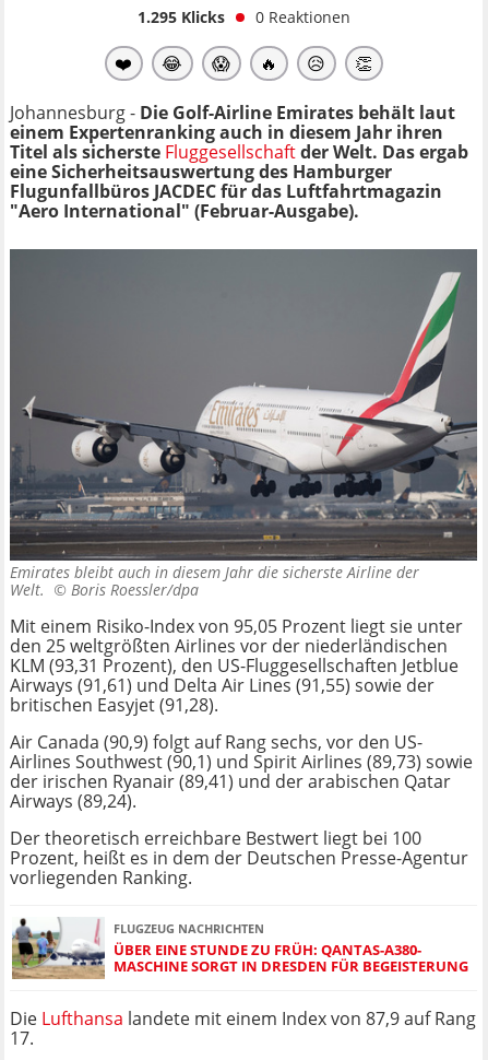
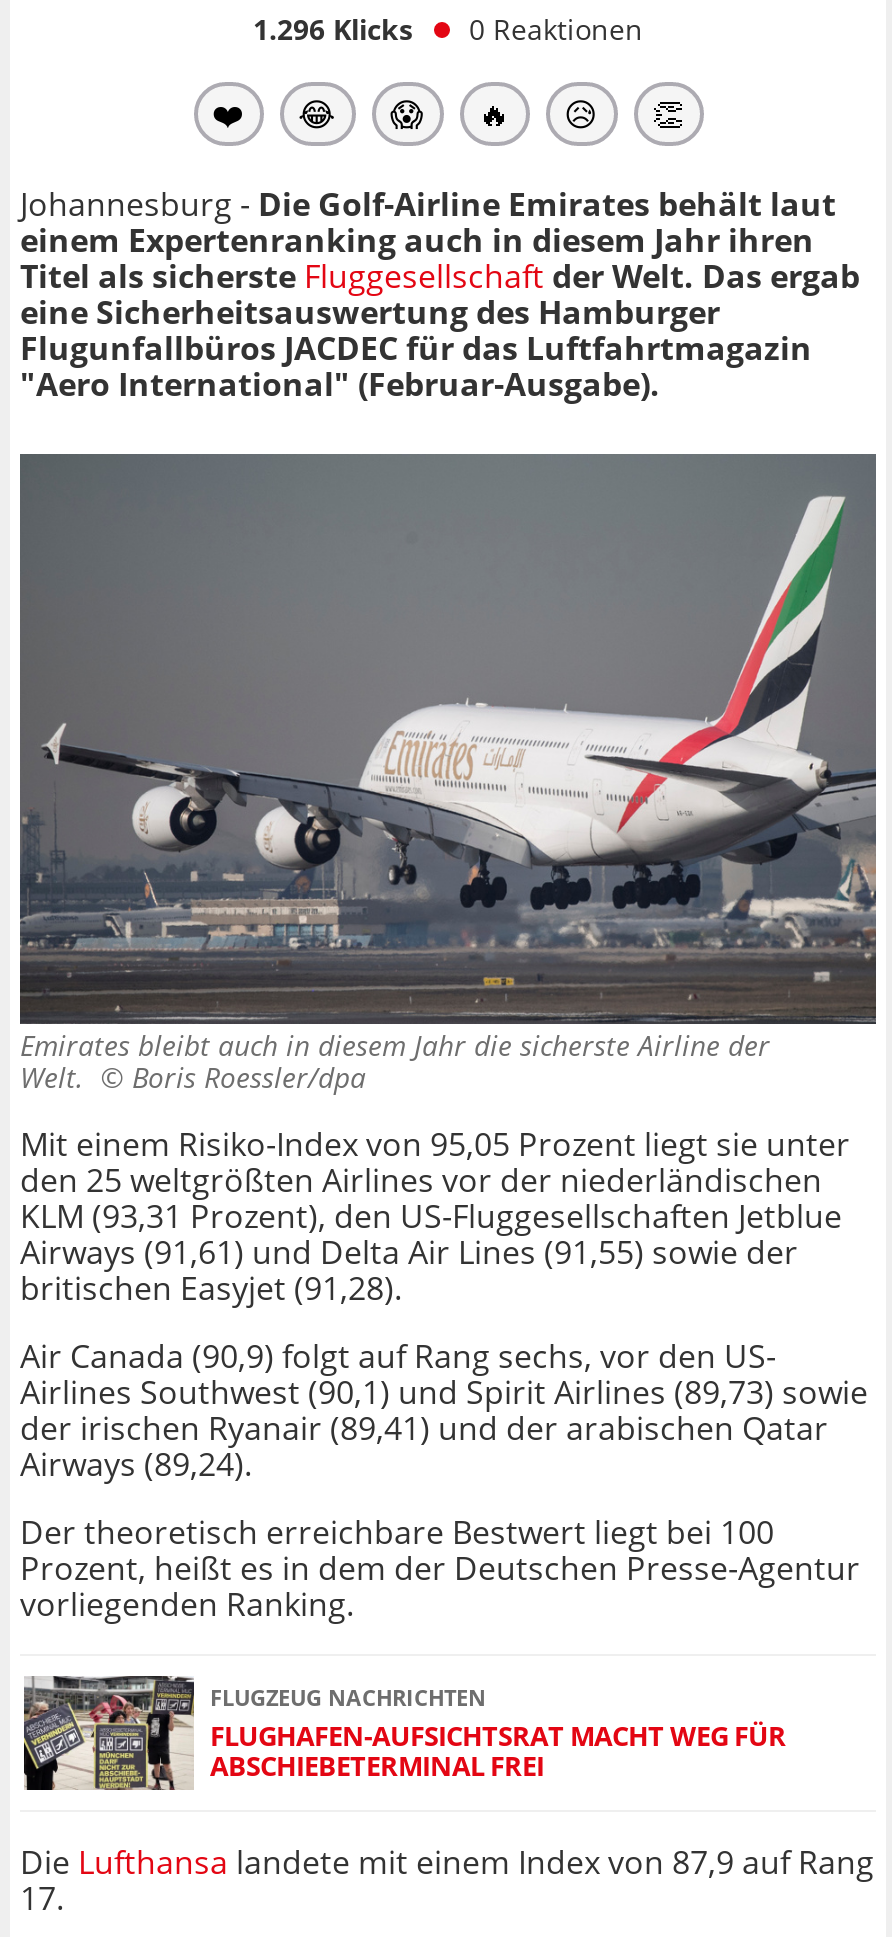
[137,6,350,27] 1.295 Klicks 0 Reaktionen -> [253,10,643,48] 1.296 Klicks 0 Reaktionen
[11,917,468,980] [image] | ÜBER EINE STUNDE ZU FRÜH: QANTAS-A380- | MASCHINE SORGT IN DRESDEN FÜR BEGEISTERUNG -> [22,1674,786,1792] [image] | FLUGHAFEN-AUFSICHTSRAT MACHT WEG FÜR | ABSCHIEBETERMINAL FREI

